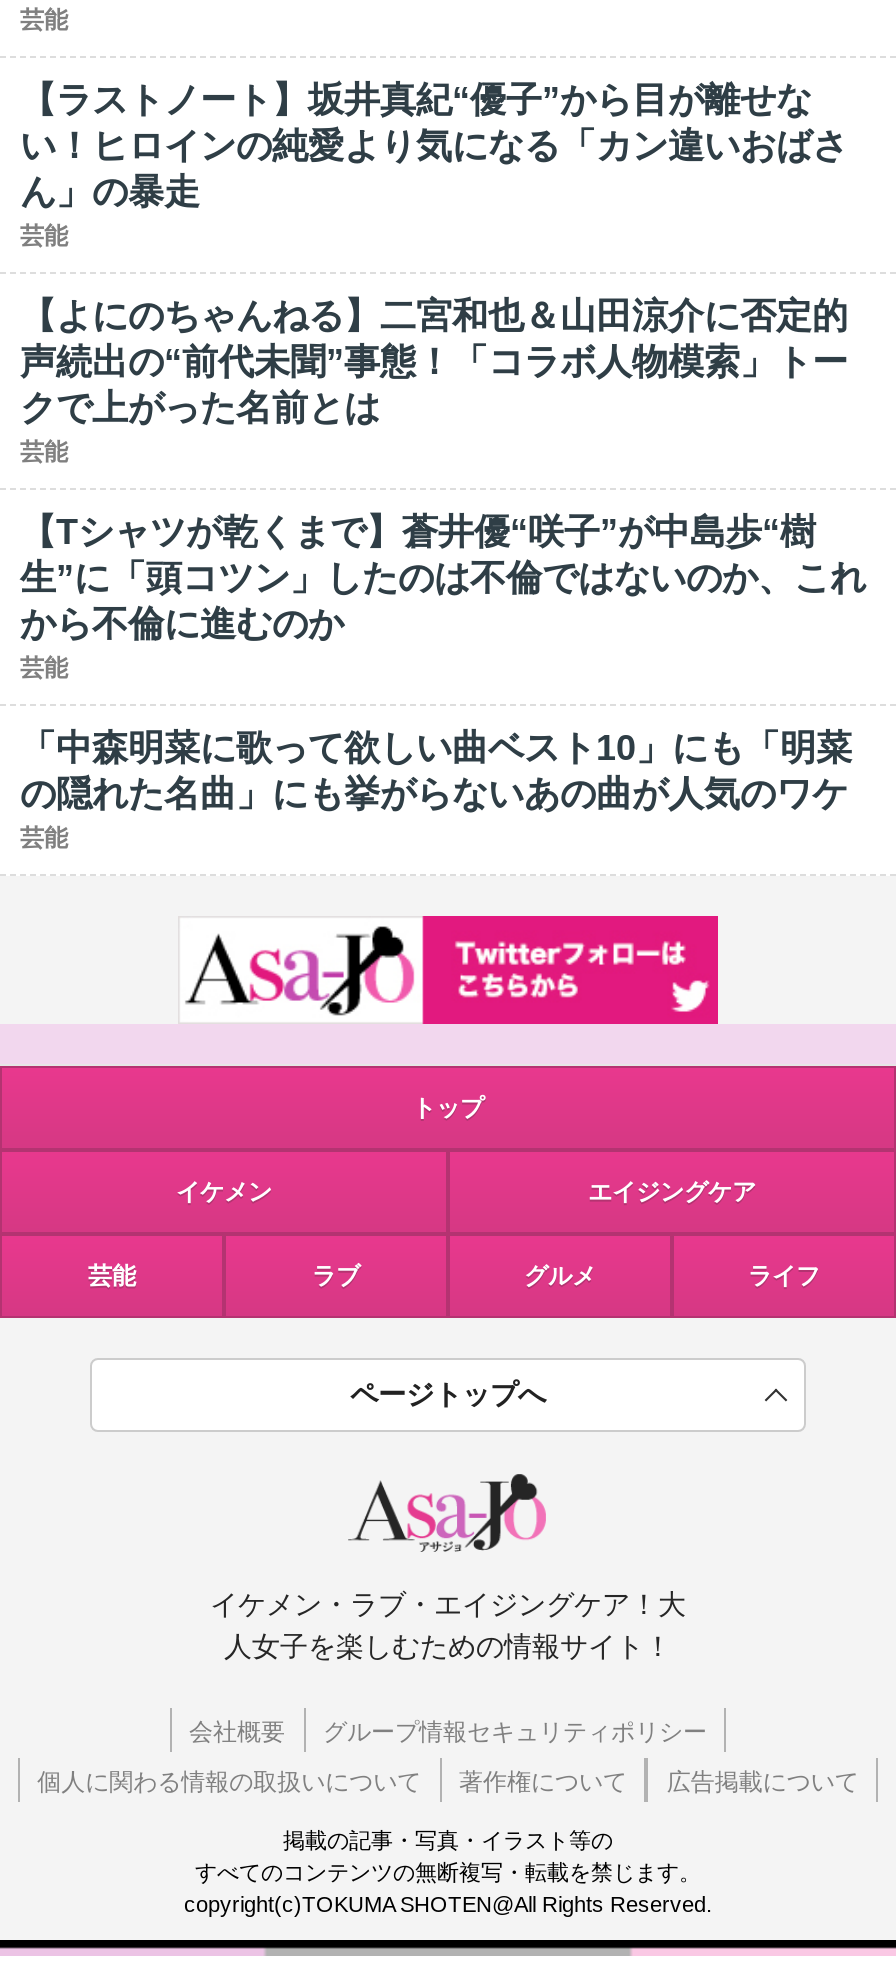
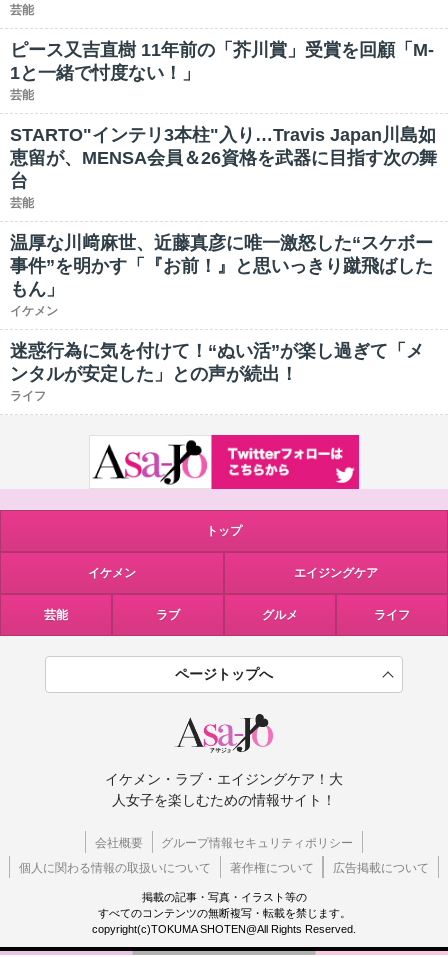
[20,80,848,212] 【ラストノート】坂井真紀“優子”から目が離せな | い！ヒロインの純愛より気になる「カン違いおばさ | ん」の暴走 -> [10,40,434,83] ピース又吉直樹 11年前の「芥川賞」受賞を回顧「M- | 1と一緒で忖度ない！」
[20,296,848,428] 【よにのちゃんねる】二宮和也＆山田涼介に否定的 | 声続出の“前代未聞”事態！「コラボ人物模索」トー | クで上がった名前とは -> [10,125,437,191] STARTO"インテリ3本柱"入り…Travis Japan川島如 | 恵留が、MENSA会員＆26資格を武器に目指す次の舞 | 台
[20,512,866,682] 【Tシャツが乾くまで】蒼井優“咲子”が中島歩“樹 | 生”に「頭コツン」したのは不倫ではないのか、これ | から不倫に進むのか | 芸能 -> [10,233,433,318] 温厚な川﨑麻世、近藤真彦に唯一激怒した“スケボー | 事件”を明かす「『お前！』と思いっきり蹴飛ばした | もん」 | イケメン
[20,728,852,852] 「中森明菜に歌って欲しい曲ベスト10」にも「明菜 | の隠れた名曲」にも挙がらないあの曲が人気のワケ | 芸能 -> [10,341,424,403] 迷惑行為に気を付けて！“ぬい活”が楽し過ぎて「メ | ンタルが安定した」との声が続出！ | ライフ

